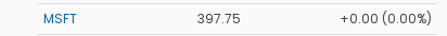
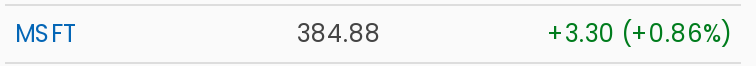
[197,9,241,27] 397.75 -> [297,16,381,50] 384.88
[340,9,432,27] +0.00 (0.00%) -> [547,16,731,50] +3.30 (+0.86%)

